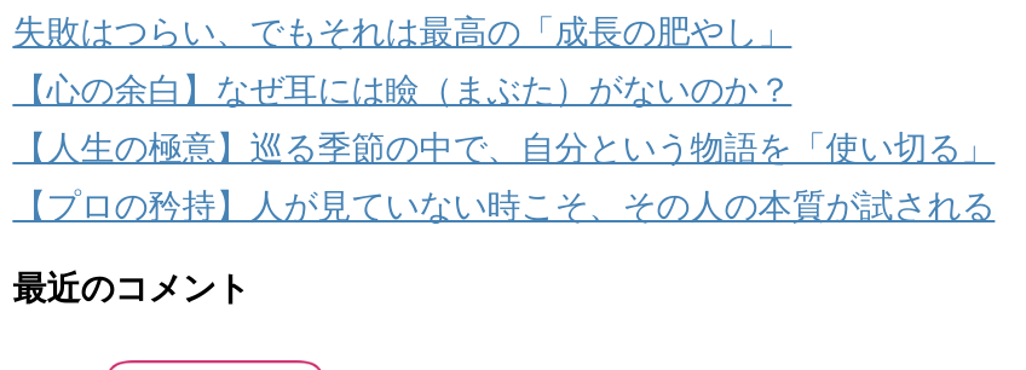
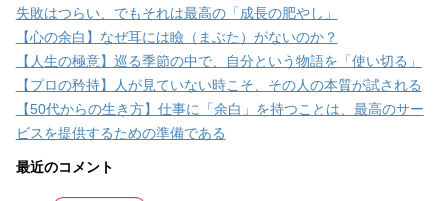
none -> [16,101,424,141] 【50代からの生き方】仕事に「余白」を持つことは、最高のサー | ビスを提供するための準備である

